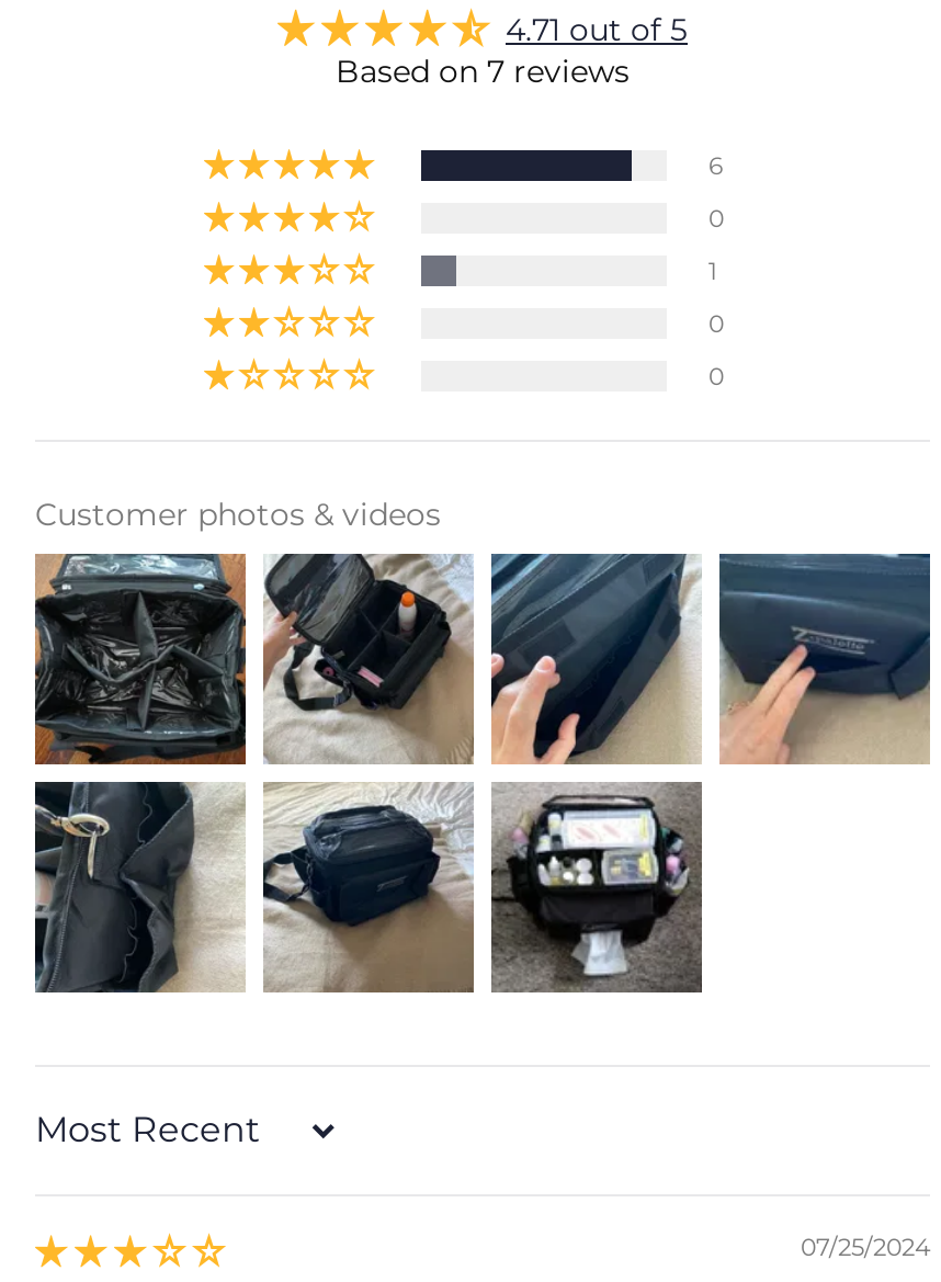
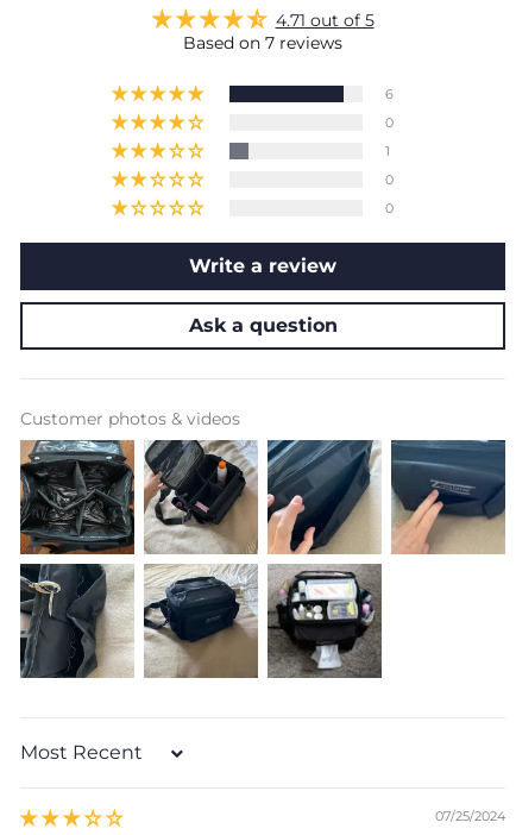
none -> [188,255,337,337] Write a review | Ask a question

